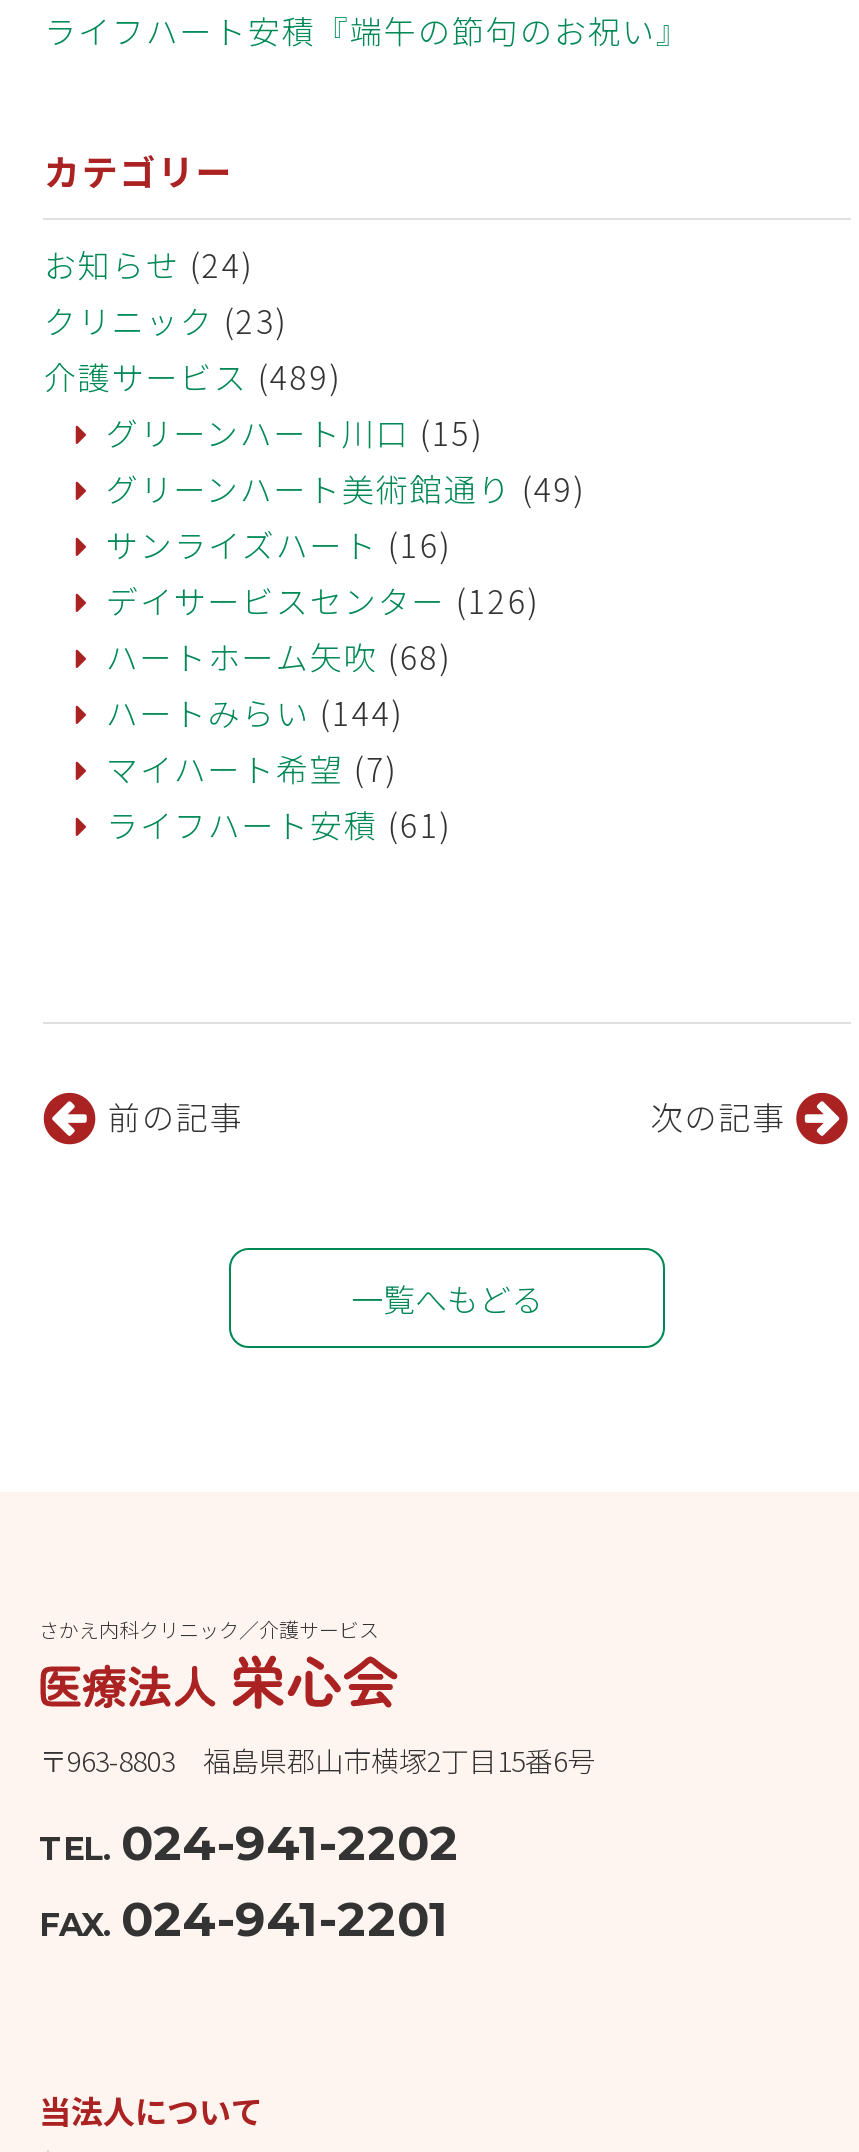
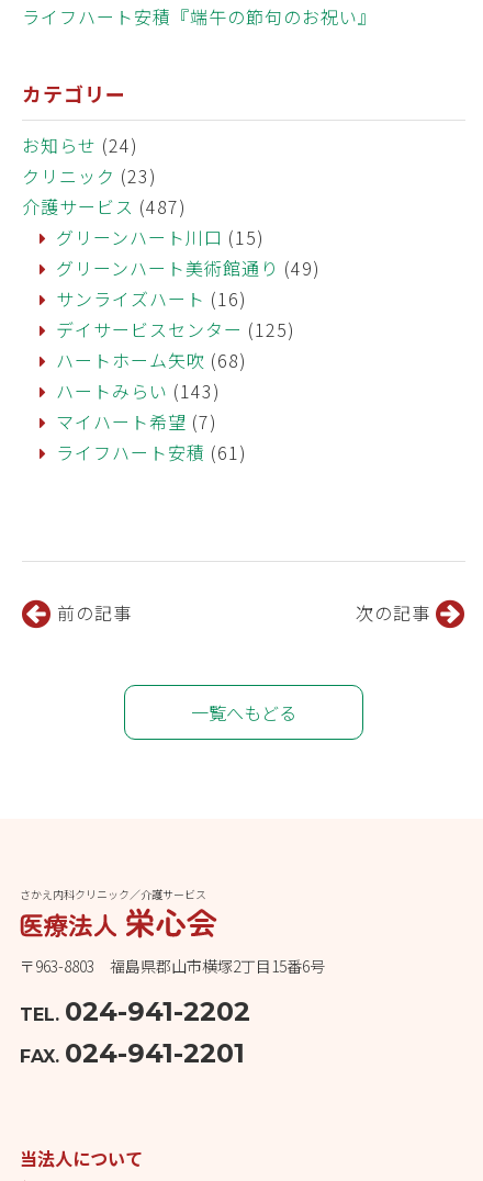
[44,352,344,400] 介護サービス(489) -> [22,193,187,220] 介護サービス(487)
[106,576,542,624] デイサービスセンター(126) -> [56,316,296,342] デイサービスセンター(125)
[106,688,406,736] ハートみらい(144) -> [56,378,221,404] ハートみらい(143)

